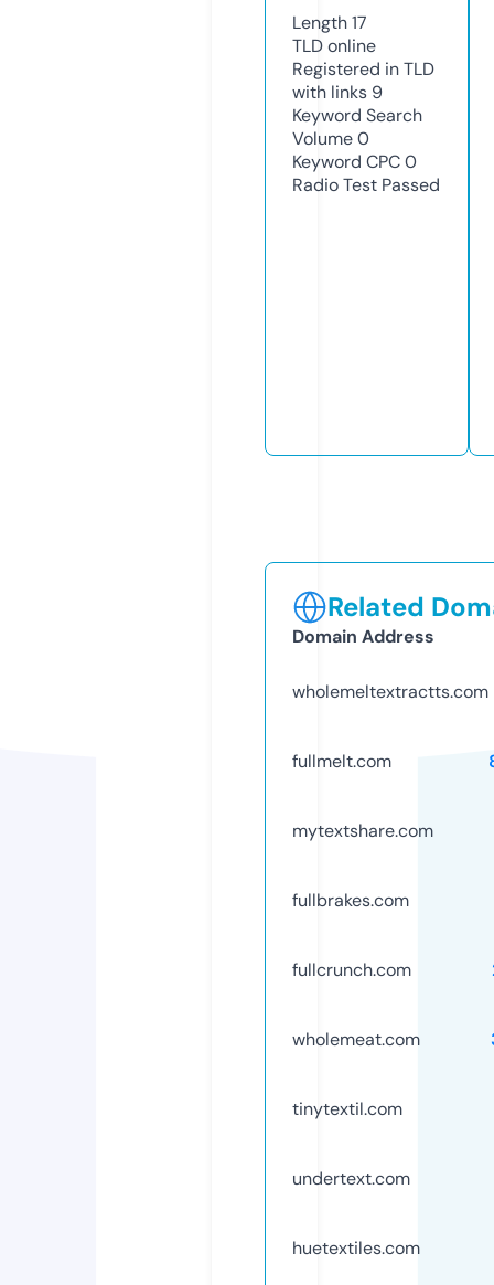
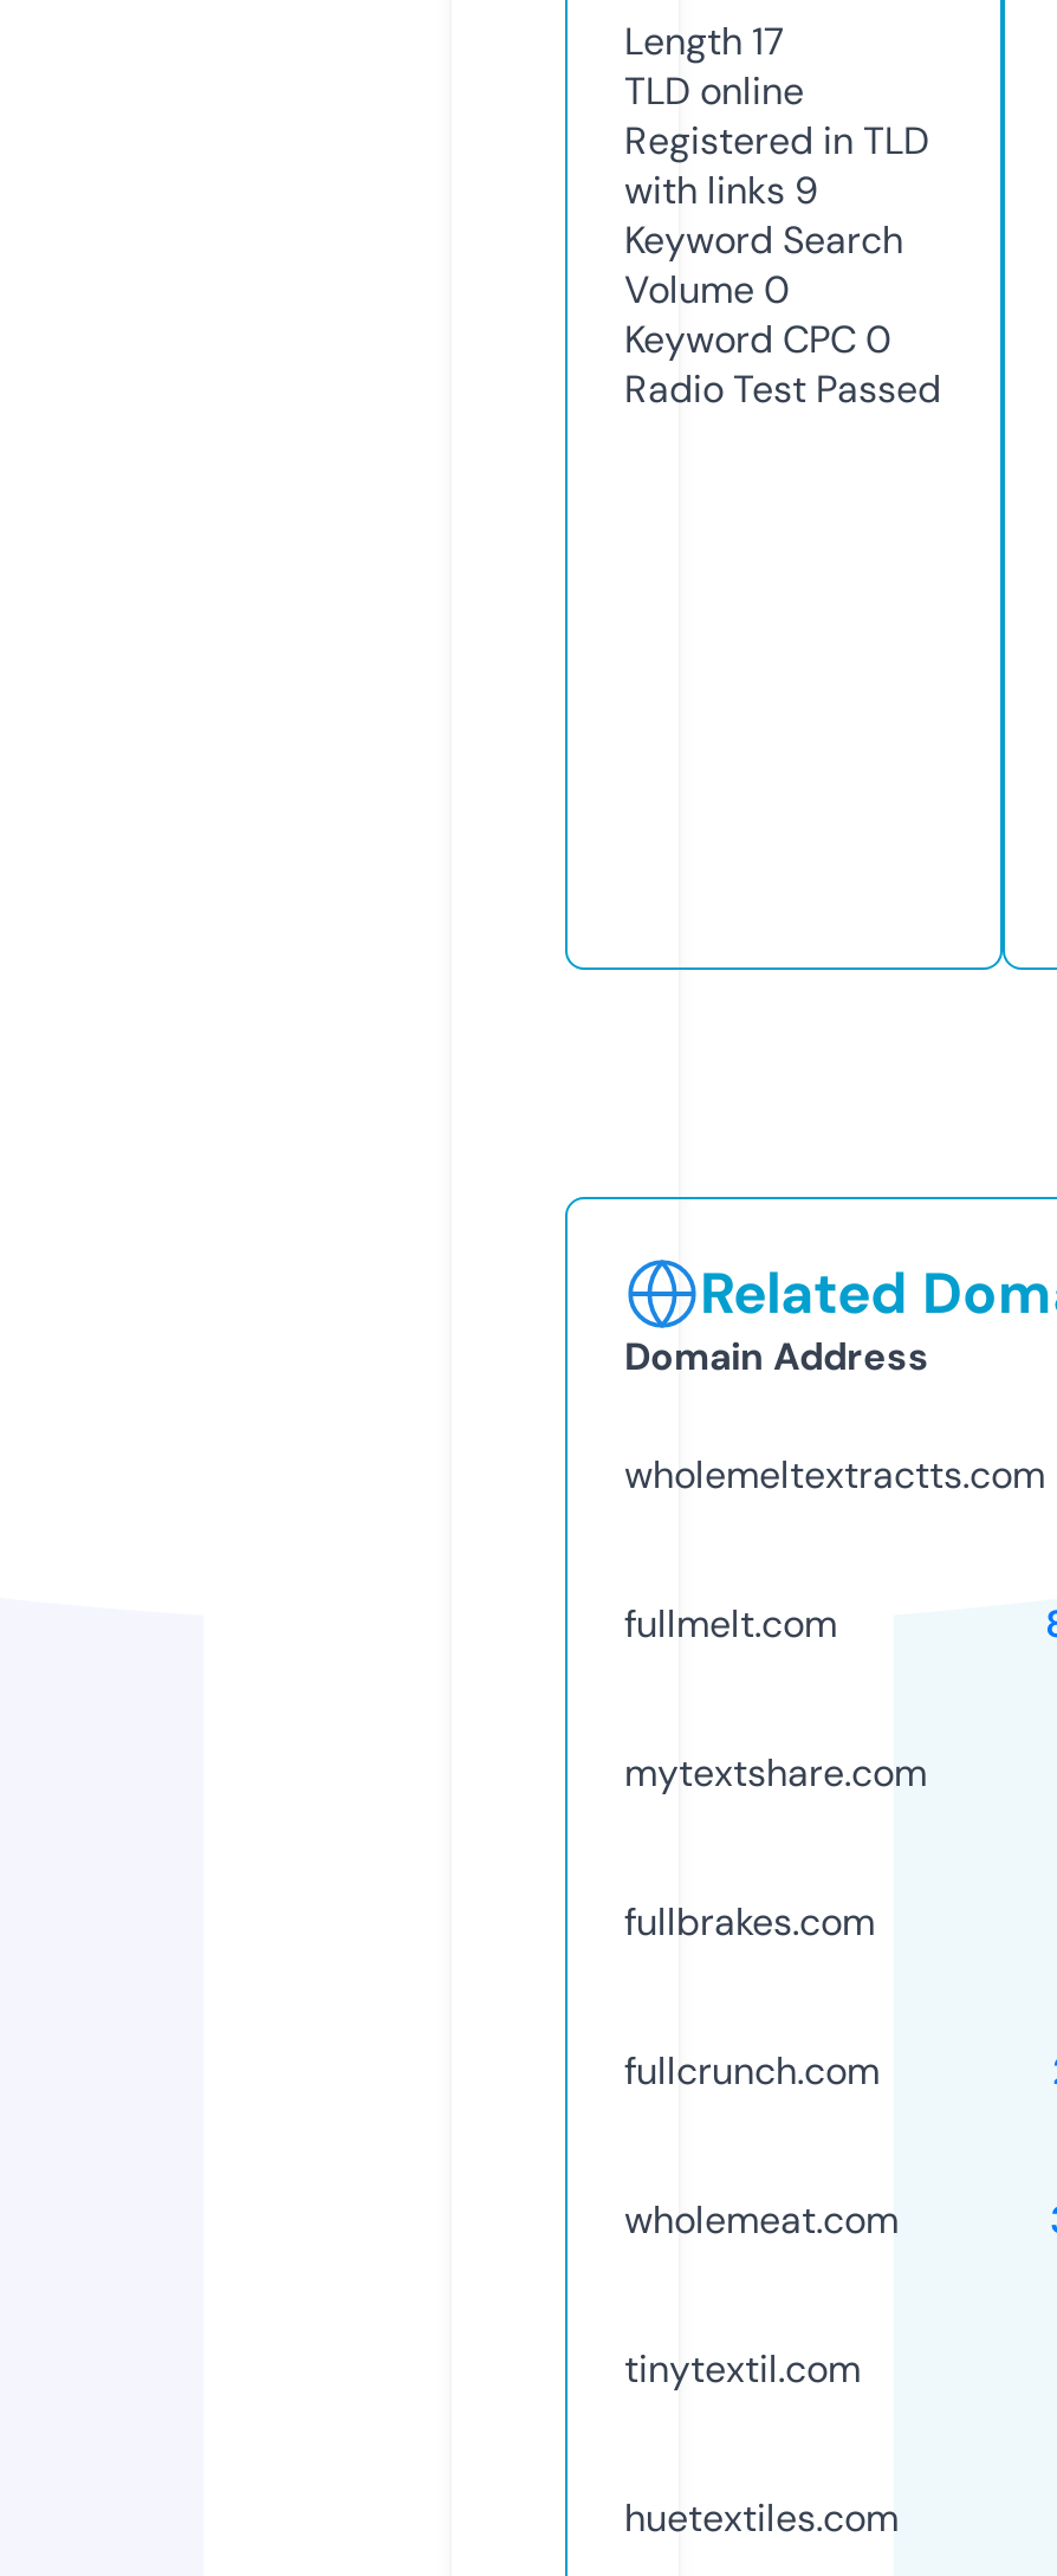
[292,1167,410,1190] undertext.com -> none

